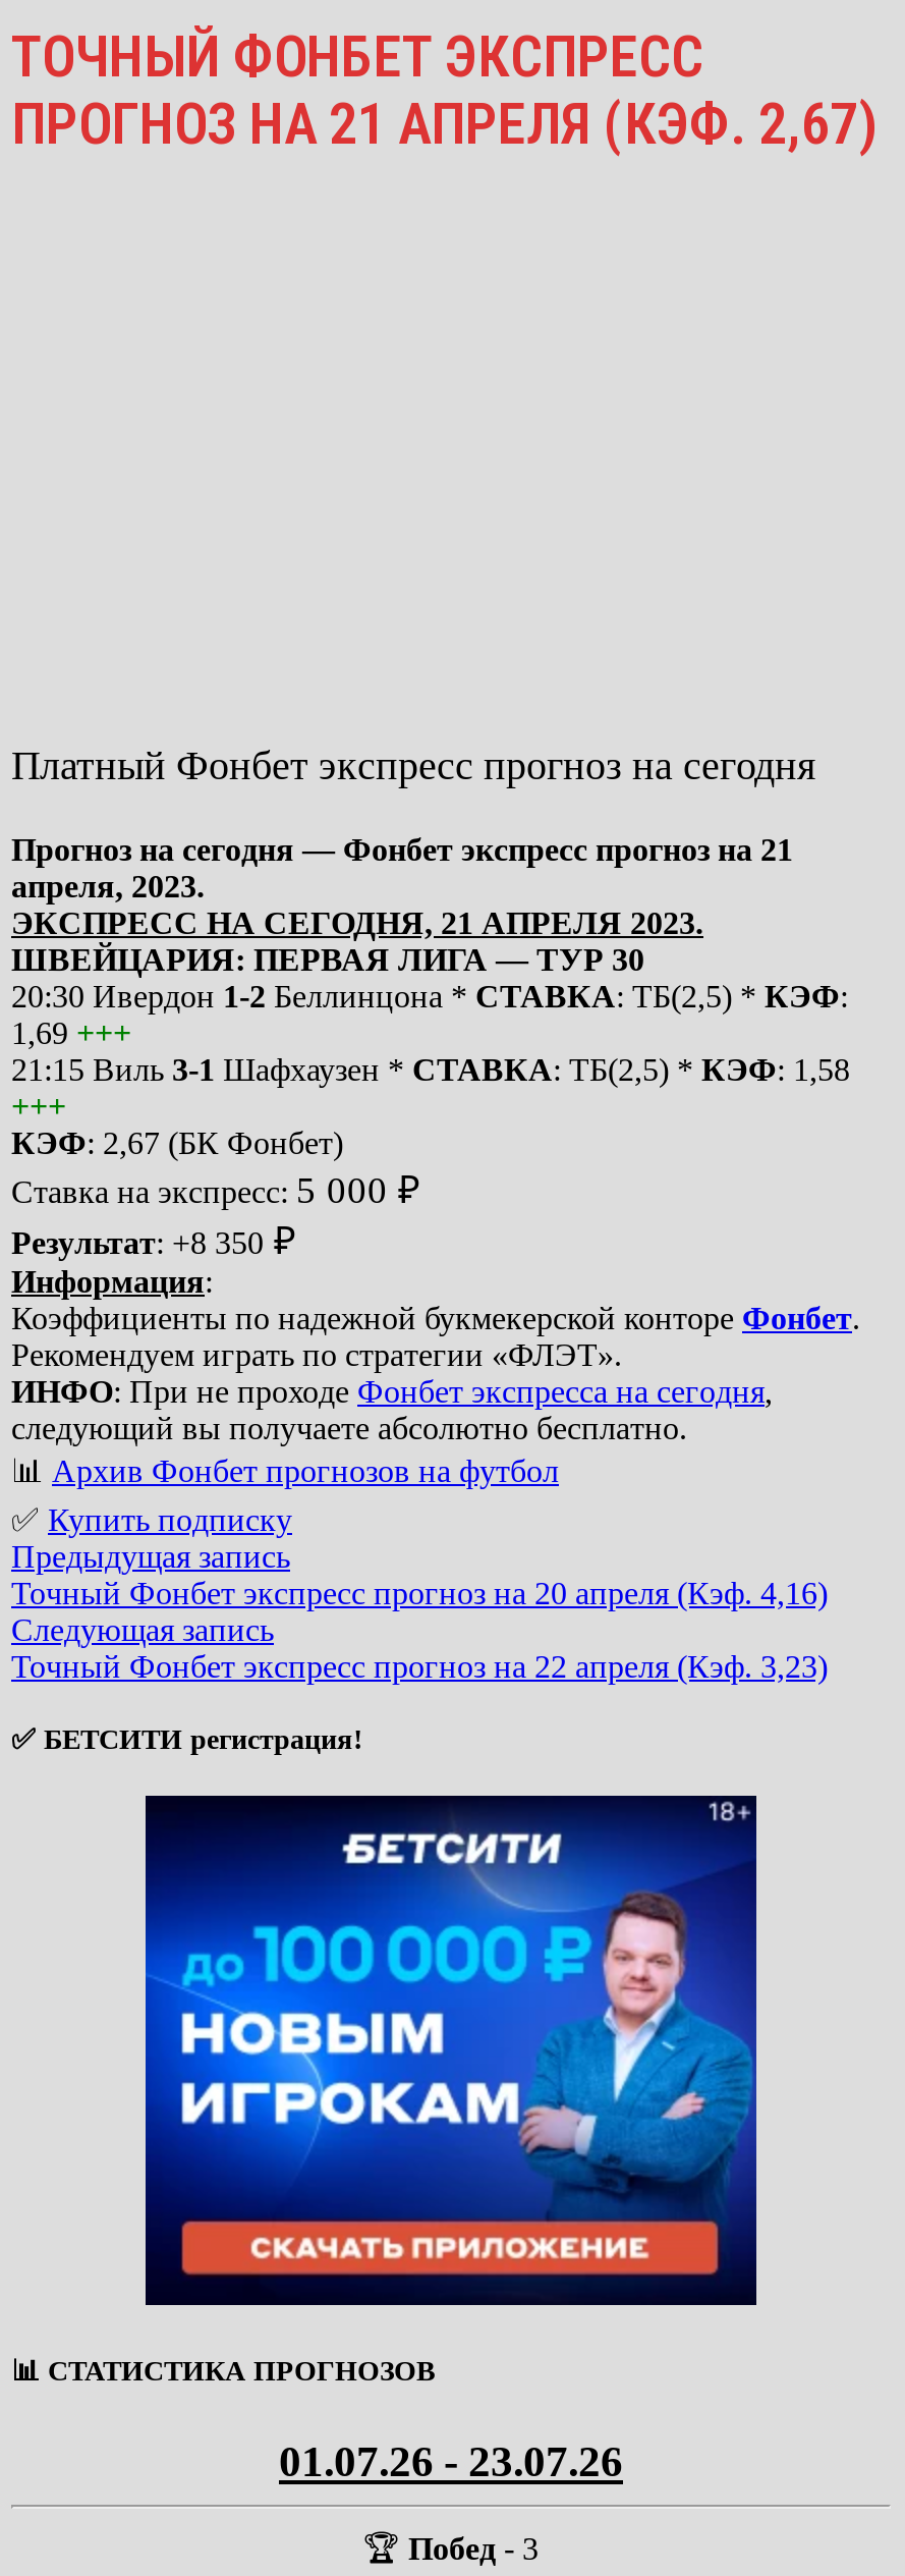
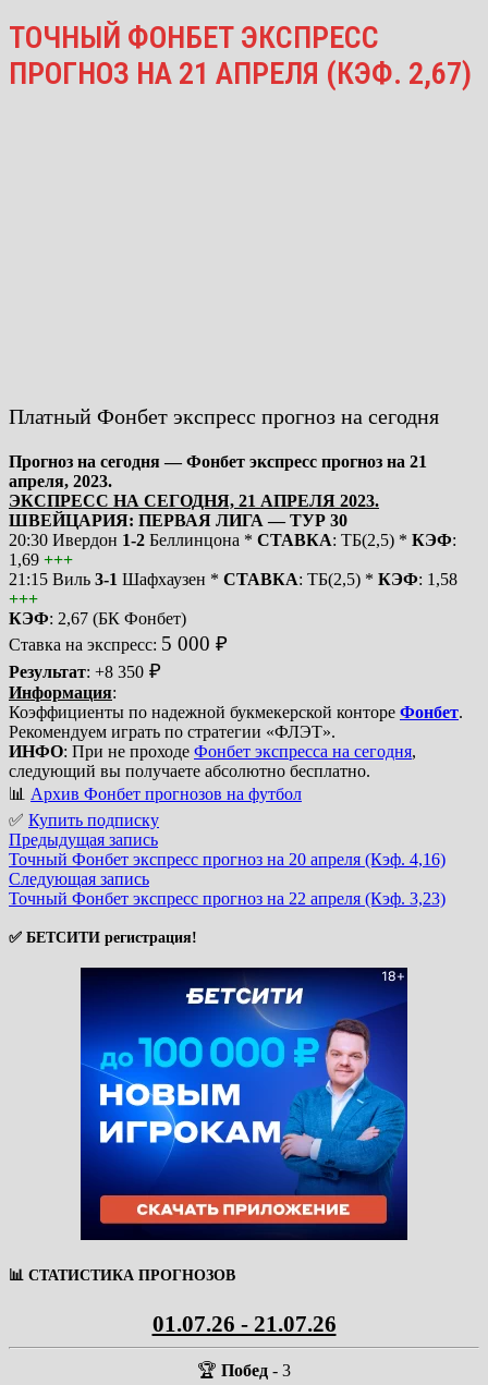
[279,2437,623,2486] 01.07.26 - 23.07.26 -> [152,1311,336,1337] 01.07.26 - 21.07.26

